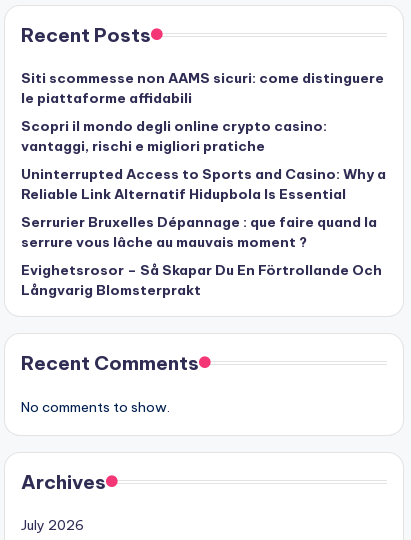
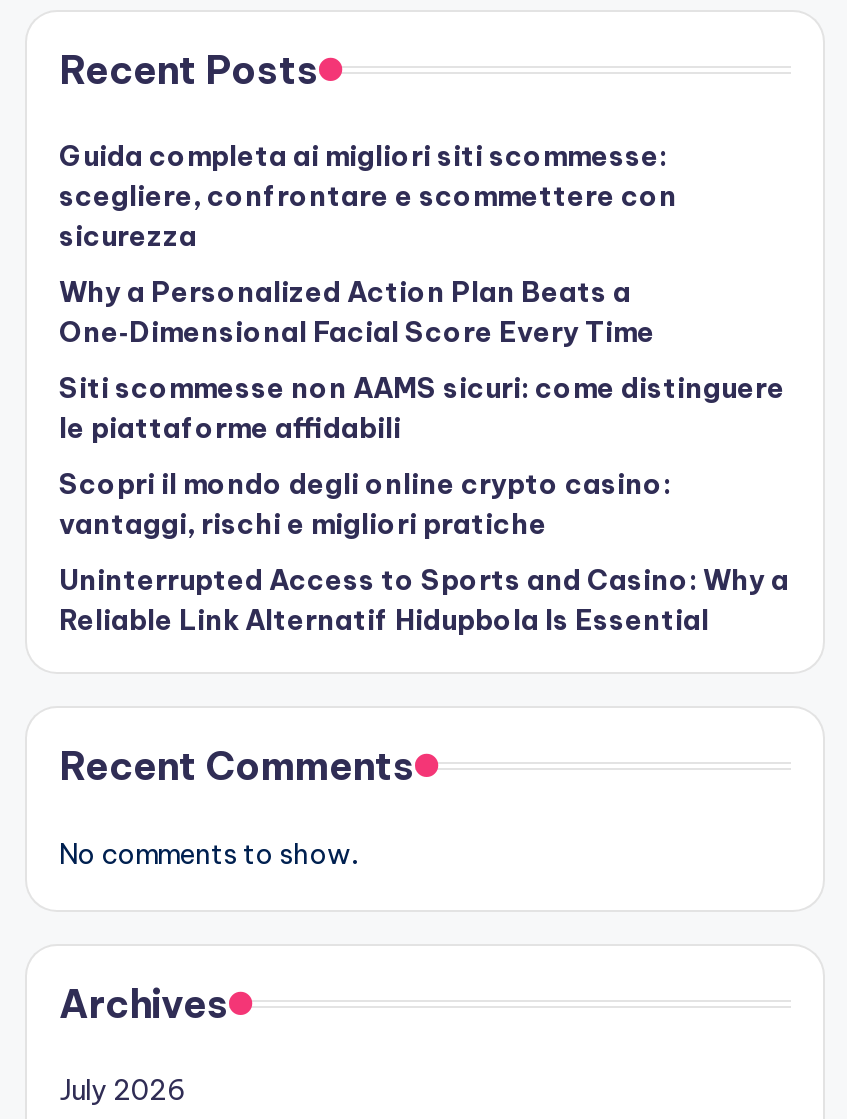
none -> [59,139,677,351] Guida completa ai migliori siti scommesse: | scegliere, confrontare e scommettere con | sicurezza | Why a Personalized Action Plan Beats a | One‑Dimensional Facial Score Every Time
moved [21,69,386,203] -> [59,371,789,639]: Siti scommesse non AAMS sicuri: come distinguere | le piattaforme affidabili | Scopri il mondo degli online crypto casino: | vantaggi, rischi e migliori pratiche | Uninterrupted Access to Sports and Casino: Why a | Reliable Link Alternatif Hidupbola Is Essential
[21,213,382,299] Serrurier Bruxelles Dépannage : que faire quand la | serrure vous lâche au mauvais moment ? | Evighetsrosor – Så Skapar Du En Förtrollande Och | Långvarig Blomsterprakt -> none

